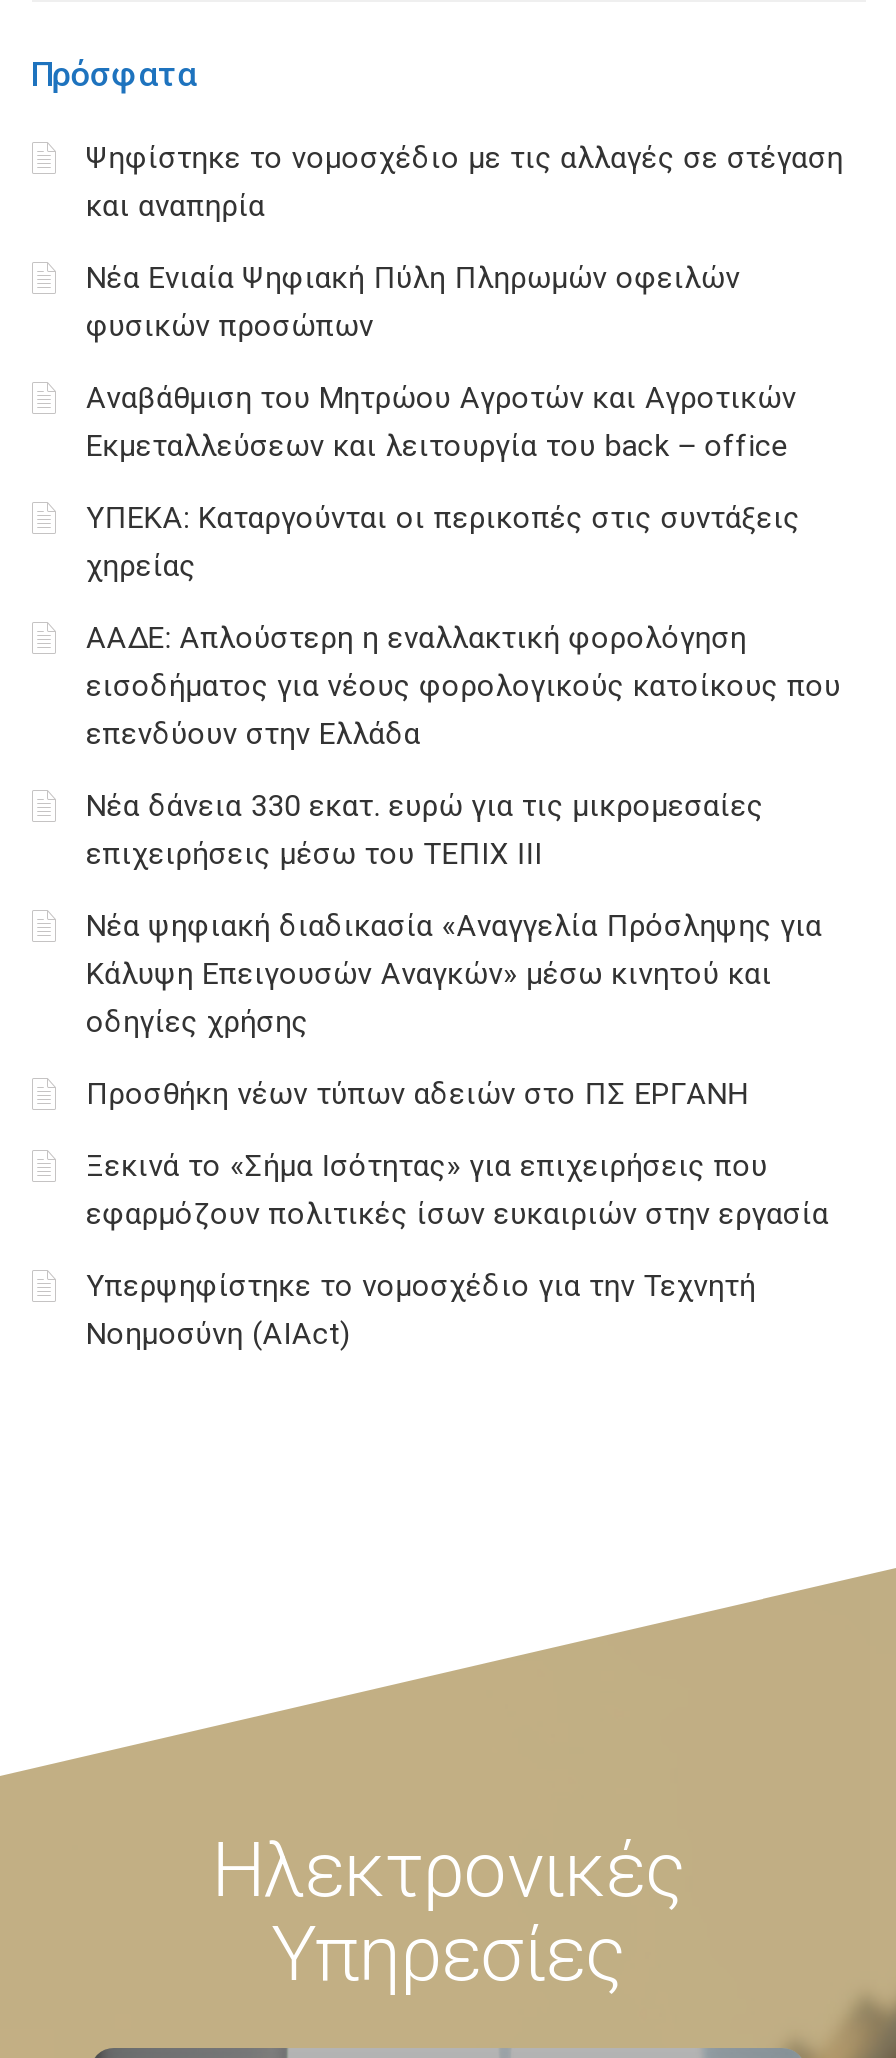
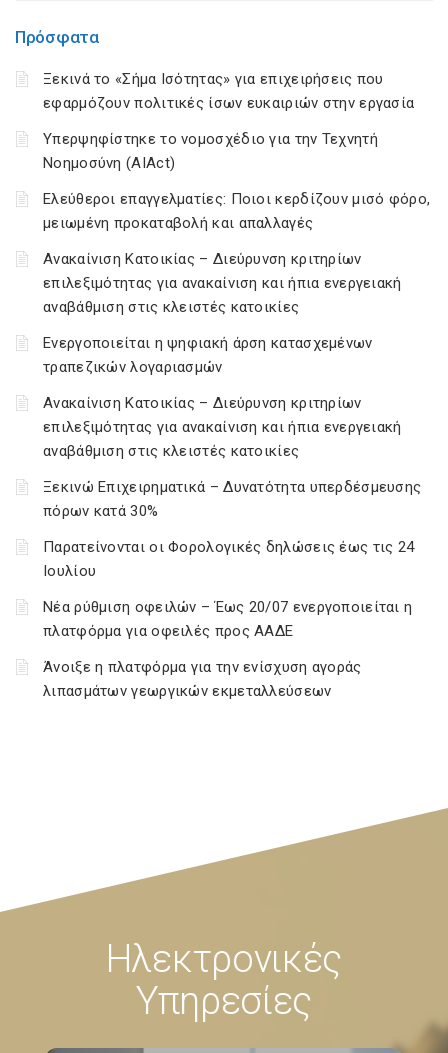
[86,140,843,1112] Ψηφίστηκε το νομοσχέδιο με τις αλλαγές σε στέγαση | και αναπηρία | Νέα Ενιαία Ψηφιακή Πύλη Πληρωμών οφειλών | φυσικών προσώπων | Αναβάθμιση του Μητρώου Αγροτών και Αγροτικών | Εκμεταλλεύσεων και λειτουργία του back – office | ΥΠΕΚΑ: Καταργούνται οι περικοπές στις συντάξεις | χηρείας | ΑΑΔΕ: Απλούστερη η εναλλακτική φορολόγηση | εισοδήματος για νέους φορολογικούς κατοίκους που | επενδύουν στην Ελλάδα | Νέα δάνεια 330 εκατ. ευρώ για τις μικρομεσαίες | επιχειρήσεις μέσω του ΤΕΠΙΧ ΙΙΙ | Νέα ψηφιακή διαδικασία «Αναγγελία Πρόσληψης για | Κάλυψη Επειγουσών Αναγκών» μέσω κινητού και | οδηγίες χρήσης | Προσθήκη νέων τύπων αδειών στο ΠΣ ΕΡΓΑΝΗ -> none
moved [86,1148,829,1352] -> [43,70,414,172]: Ξεκινά το «Σήμα Ισότητας» για επιχειρήσεις που | εφαρμόζουν πολιτικές ίσων ευκαιριών στην εργασία | Υπερψηφίστηκε το νομοσχέδιο για την Τεχνητή | Νοημοσύνη (AIAct)
none -> [43,190,430,700] Ελεύθεροι επαγγελματίες: Ποιοι κερδίζουν μισό φόρο, | μειωμένη προκαταβολή και απαλλαγές | Ανακαίνιση Κατοικίας – Διεύρυνση κριτηρίων | επιλεξιμότητας για ανακαίνιση και ήπια ενεργειακή | αναβάθμιση στις κλειστές κατοικίες | Ενεργοποιείται η ψηφιακή άρση κατασχεμένων | τραπεζικών λογαριασμών | Ανακαίνιση Κατοικίας – Διεύρυνση κριτηρίων | επιλεξιμότητας για ανακαίνιση και ήπια ενεργειακή | αναβάθμιση στις κλειστές κατοικίες | Ξεκινώ Επιχειρηματικά – Δυνατότητα υπερδέσμευσης | πόρων κατά 30% | Παρατείνονται οι Φορολογικές δηλώσεις έως τις 24 | Ιουλίου | Νέα ρύθμιση οφειλών – Έως 20/07 ενεργοποιείται η | πλατφόρμα για οφειλές προς ΑΑΔΕ | Άνοιξε η πλατφόρμα για την ενίσχυση αγοράς | λιπασμάτων γεωργικών εκμεταλλεύσεων

